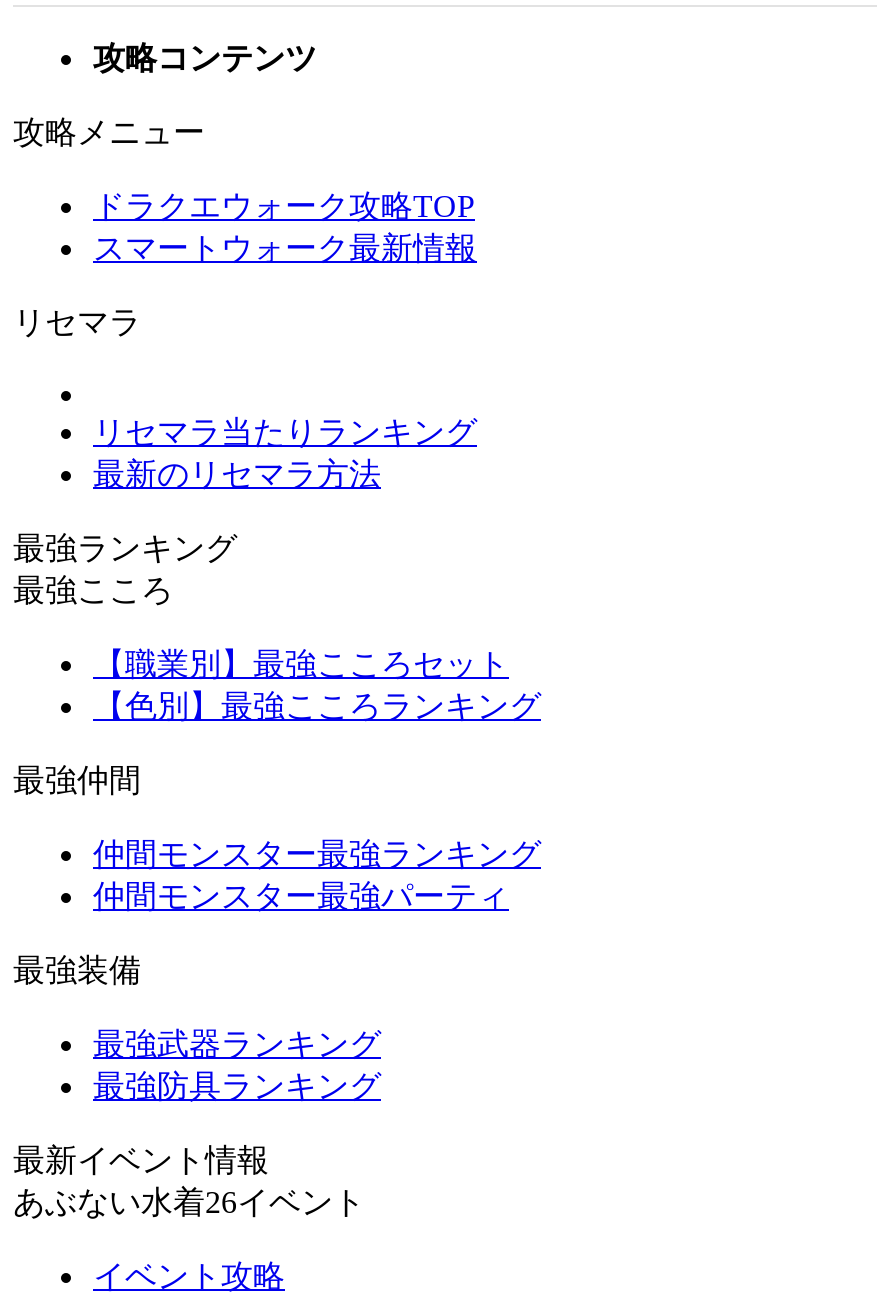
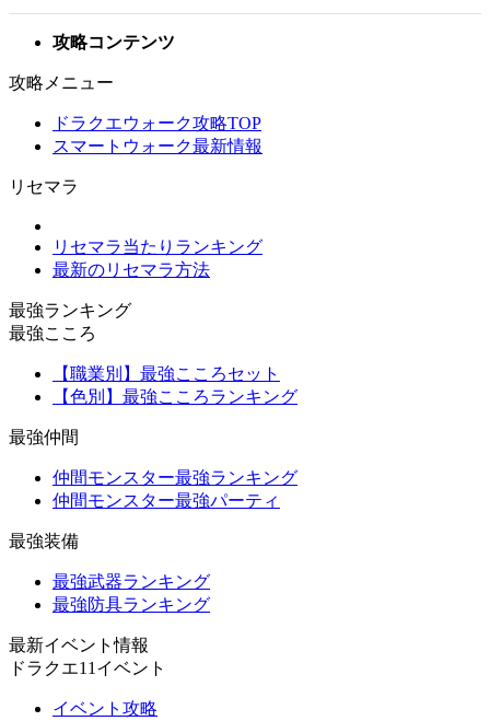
[13,1185,365,1219] あぶない水着26イベント -> [9,659,166,677] ドラクエ11イベント

